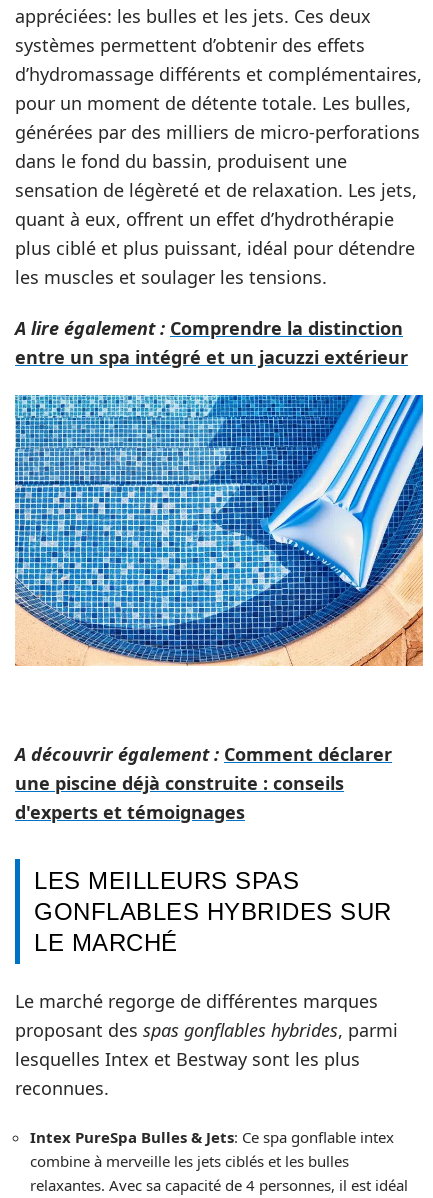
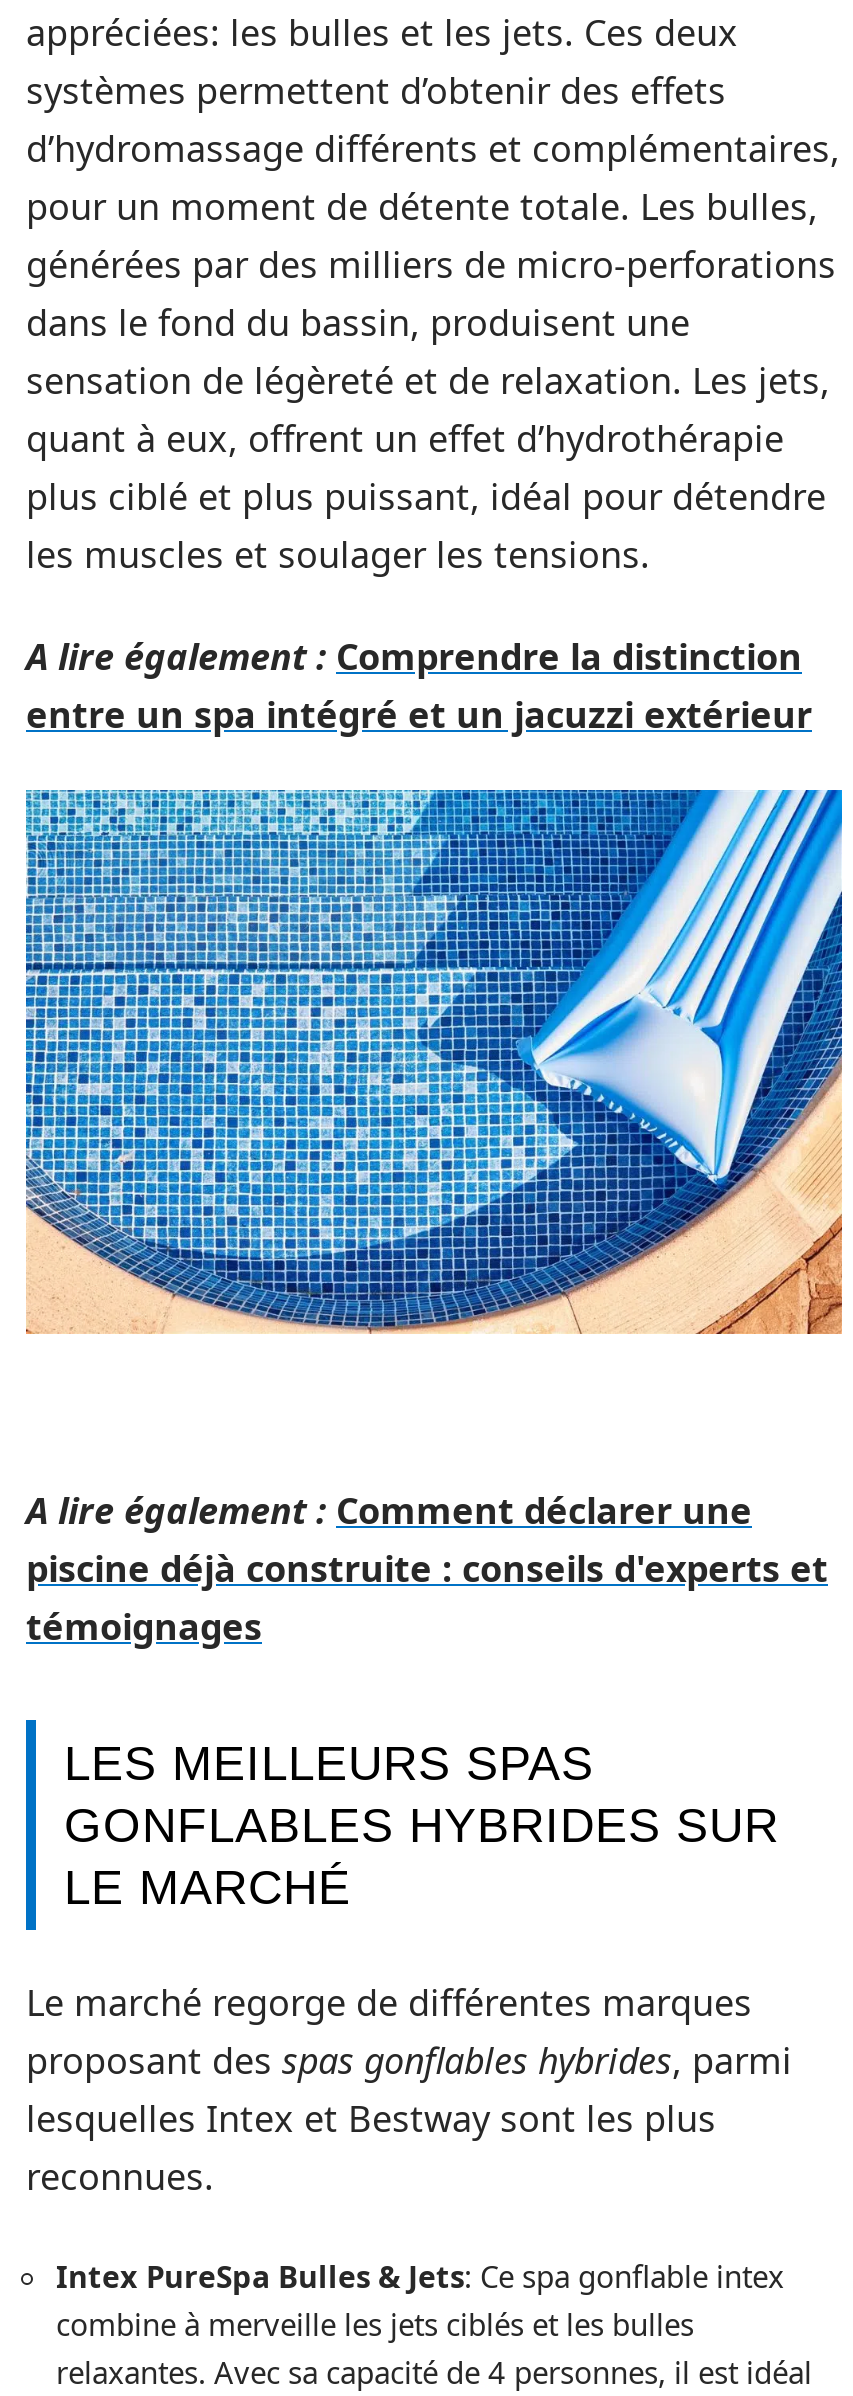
[15,742,392,824] A découvrir également : Comment déclarer | une piscine déjà construite : conseils | d'experts et témoignages -> [26,1485,828,1649] A lire également : Comment déclarer une | piscine déjà construite : conseils d'experts et | témoignages

